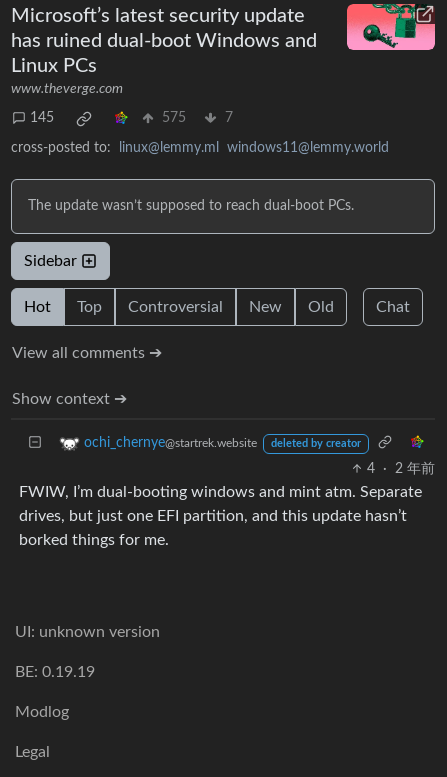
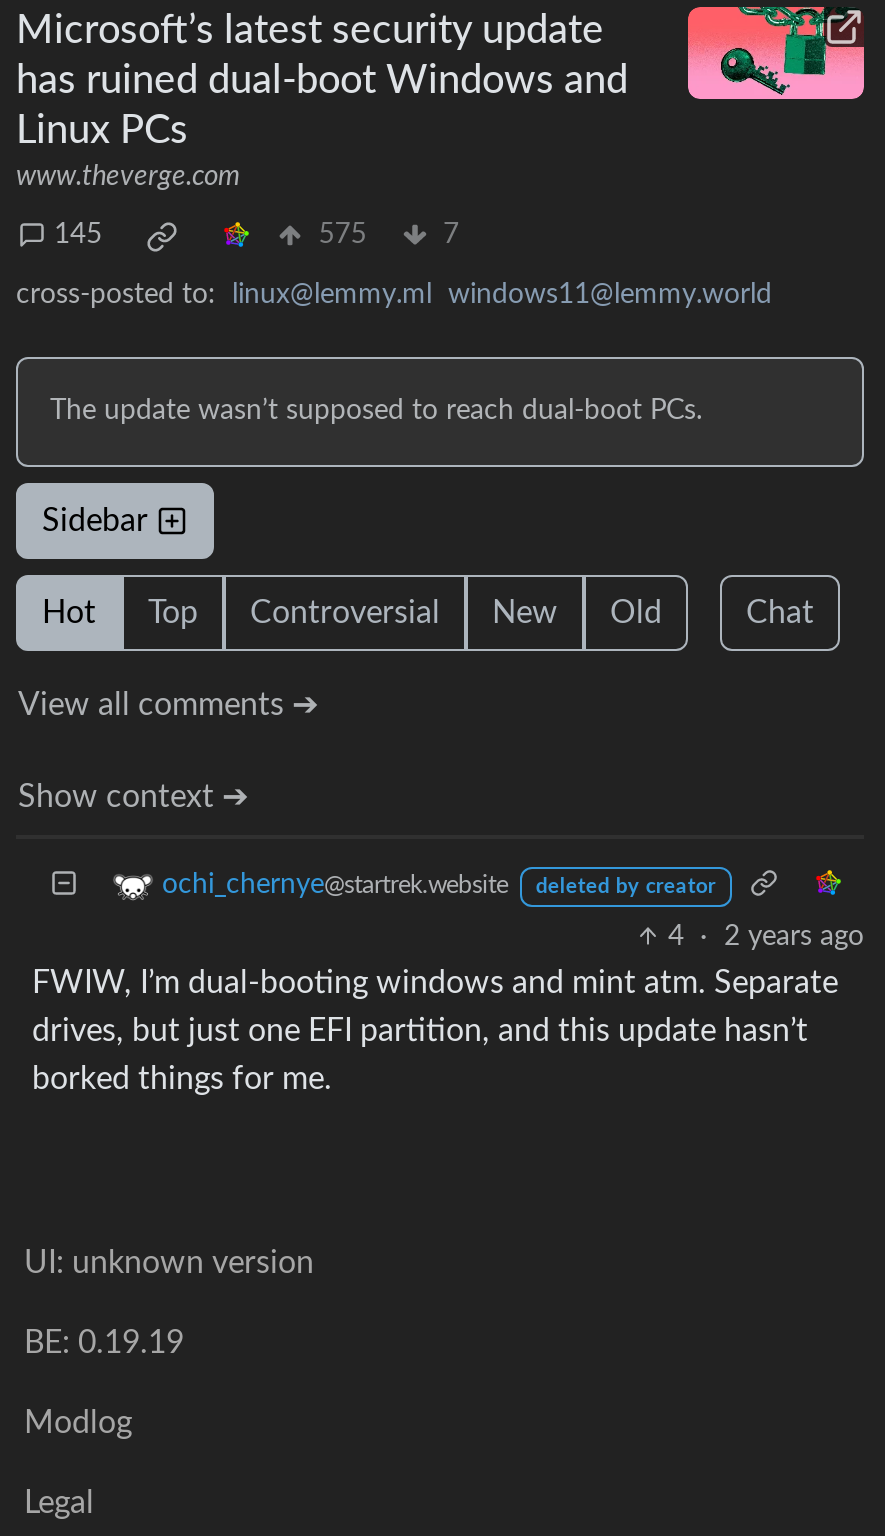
[367,462,435,476] 4 · 2 年前 -> [668,923,864,951] 4 · 2 years ago

